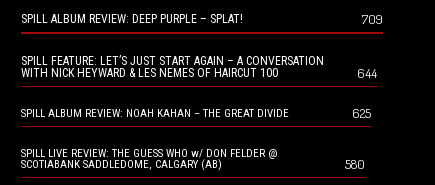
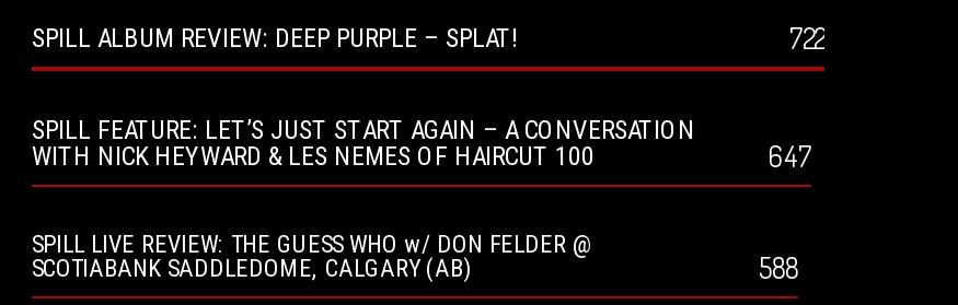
[362,11,383,27] 709 -> [789,21,824,56] 722
[21,65,377,121] 644 | SPILL ALBUM REVIEW: NOAH KAHAN – THE GREAT DIVIDE | 625 -> [767,139,811,174] 647
[345,156,365,172] 580 -> [759,250,798,285] 588

